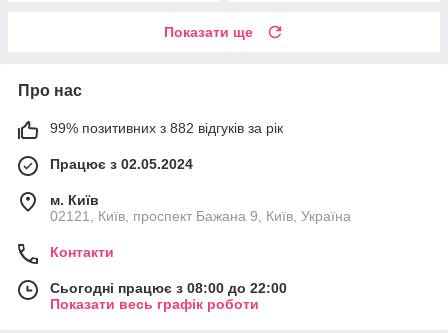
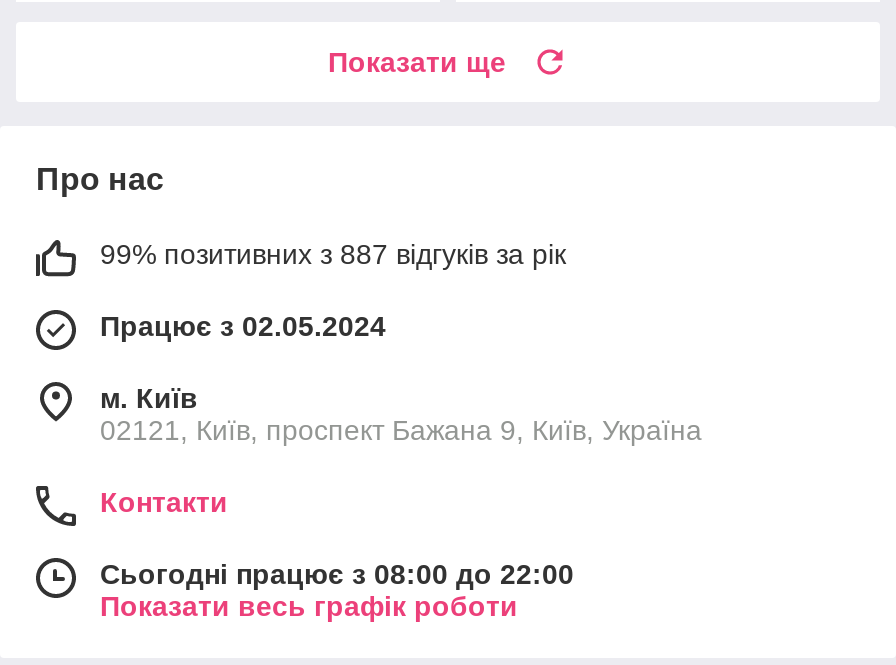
[50,120,283,136] 99% позитивних з 882 відгуків за рік -> [100,238,566,270] 99% позитивних з 887 відгуків за рік

